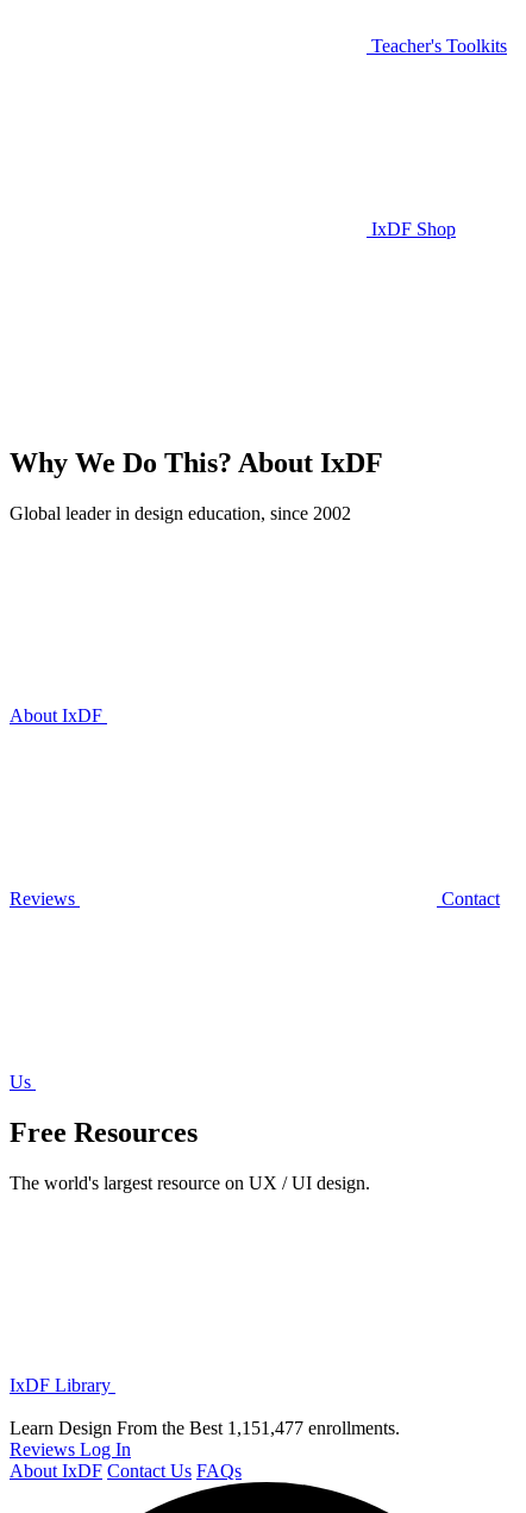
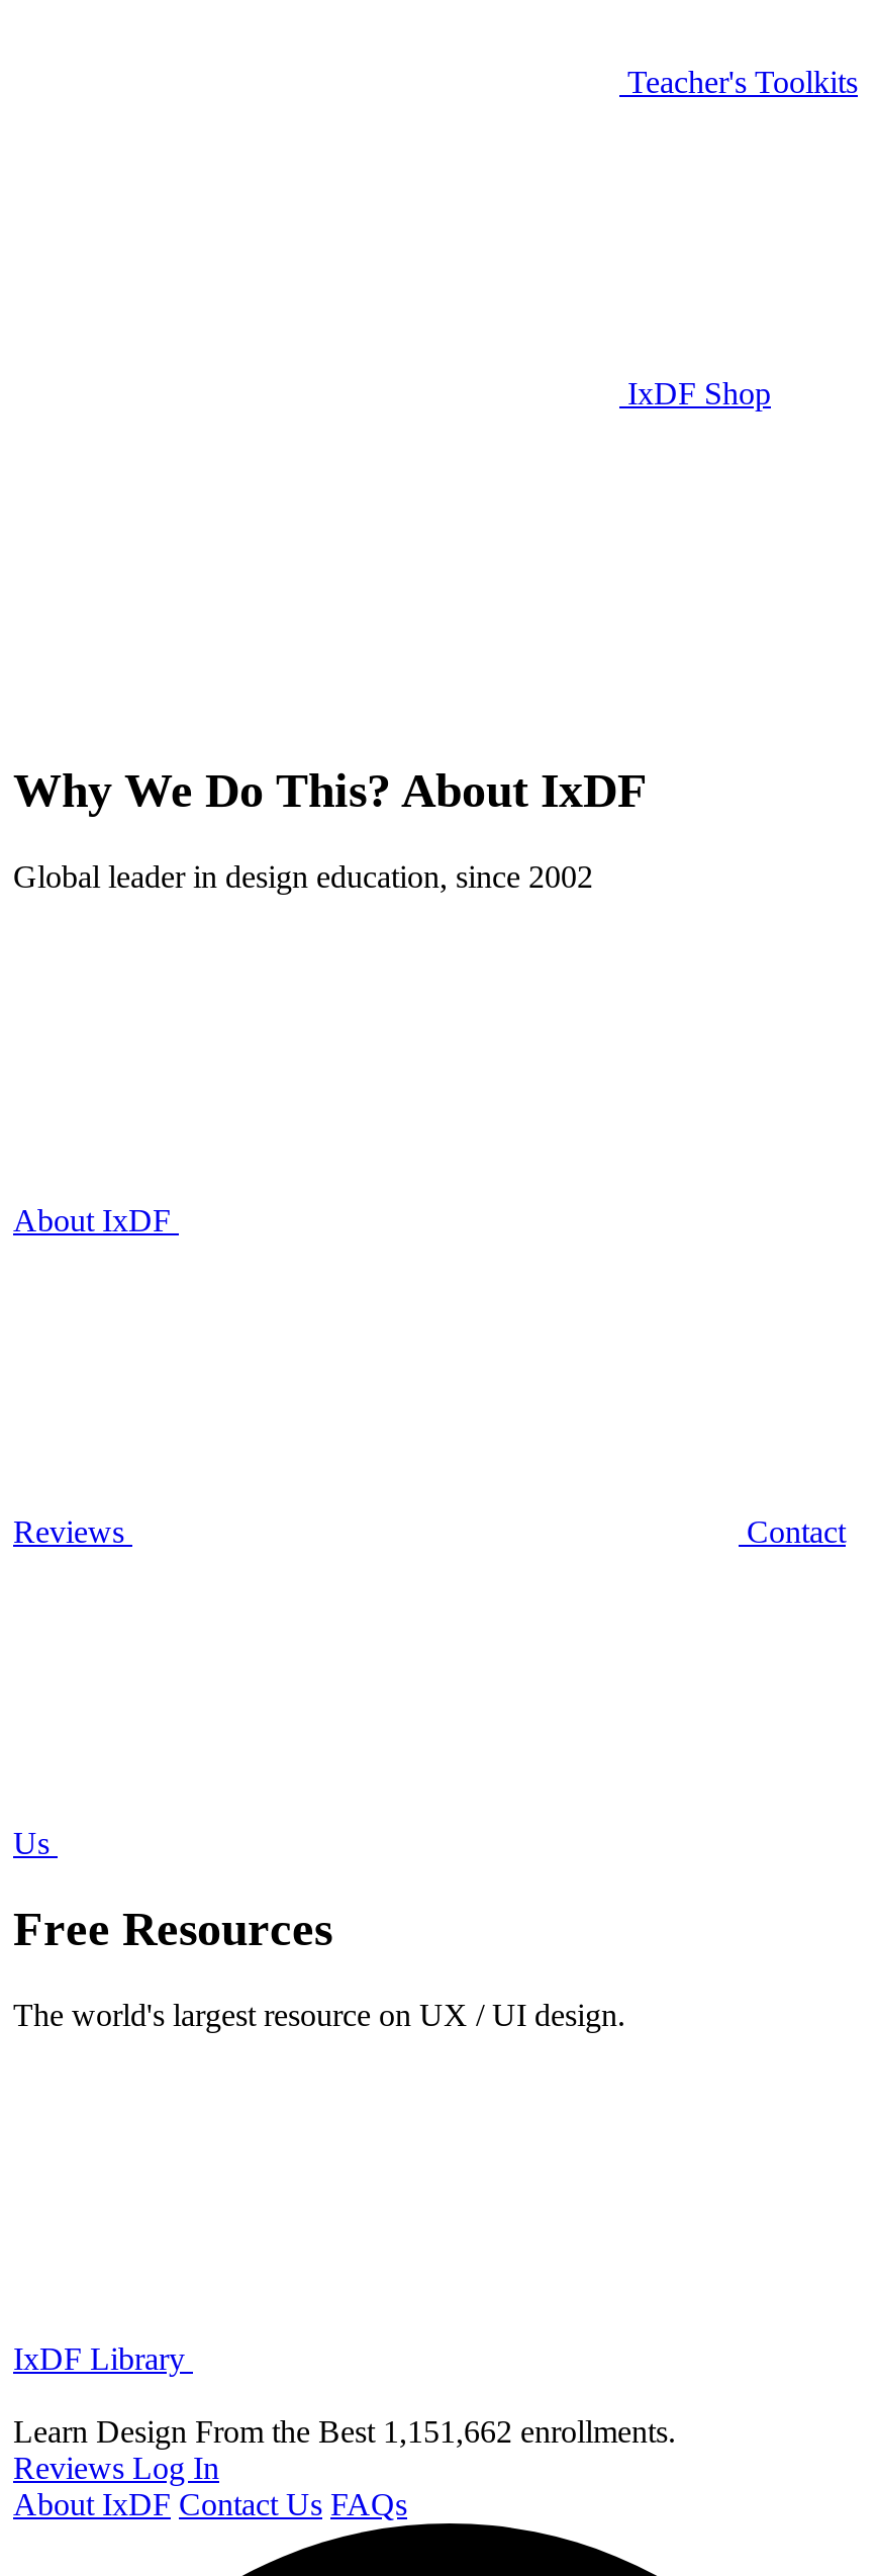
[10,1417,400,1438] Learn Design From the Best 1,151,477 enrollments. -> [13,2414,676,2448] Learn Design From the Best 1,151,662 enrollments.

